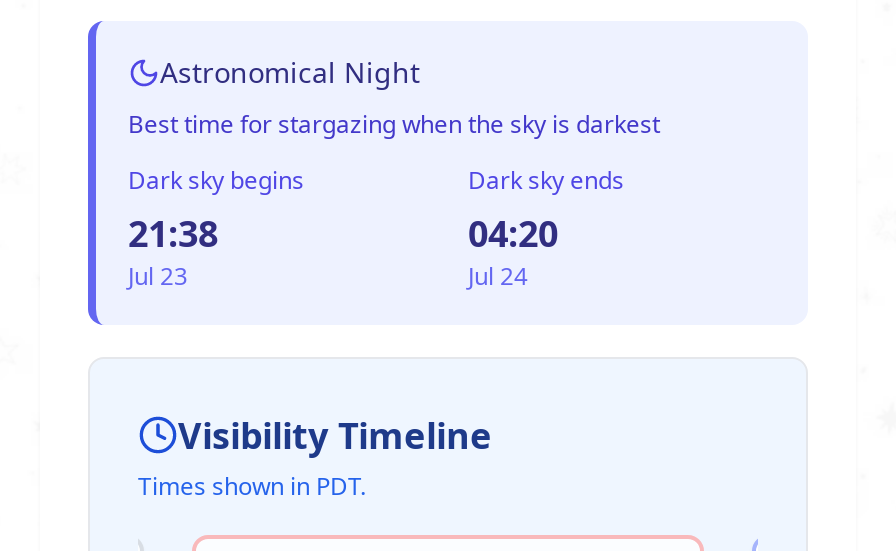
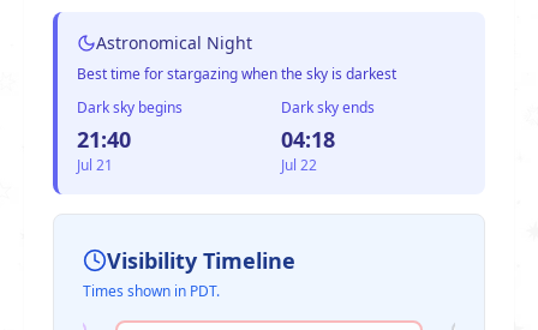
[128,208,218,256] 21:38 -> [77,124,131,153] 21:40
[468,208,558,256] 04:20 -> [281,124,335,153] 04:18
[128,258,188,292] Jul 23 -> [77,154,113,175] Jul 21
[468,258,528,292] Jul 24 -> [281,154,317,175] Jul 22

